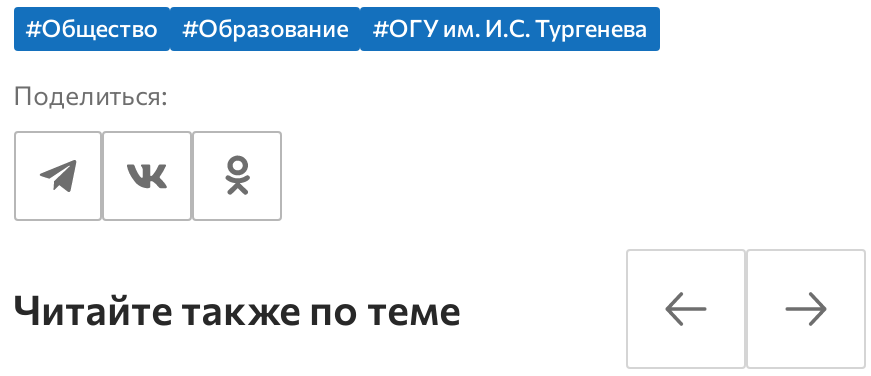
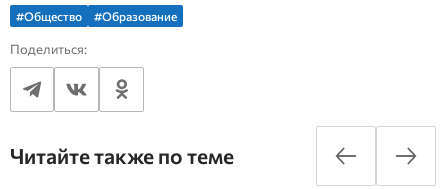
[373,14,647,42] #ОГУ им. И.С. Тургенева -> none

